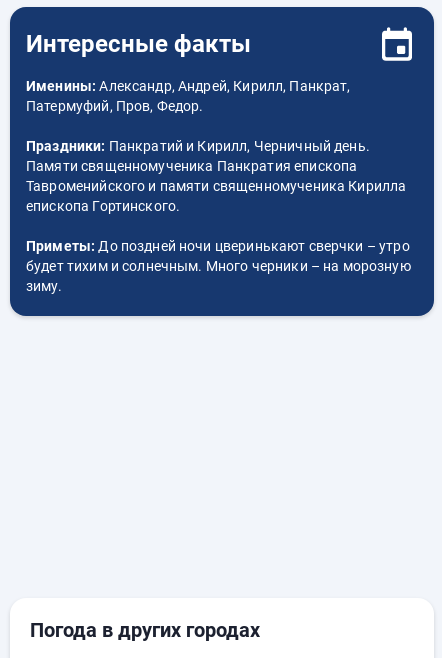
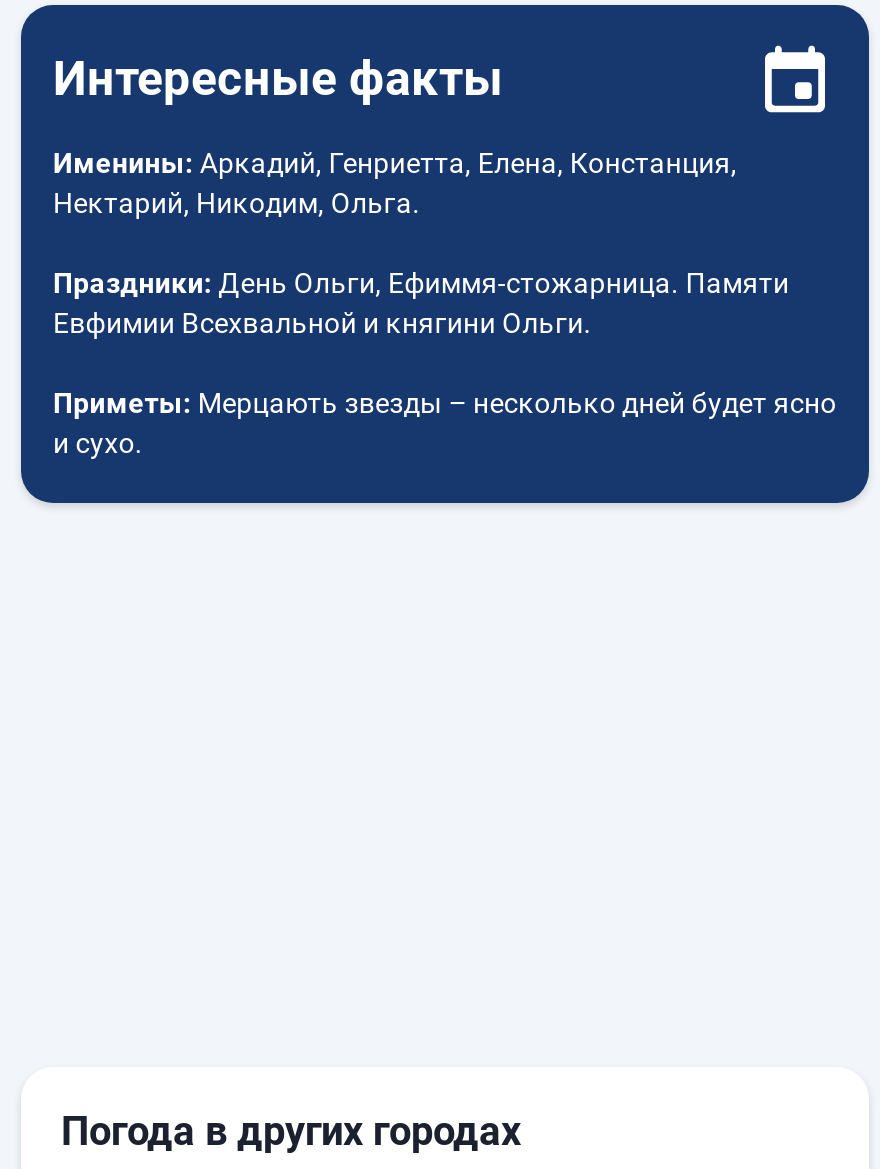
[26,78,351,114] Именины: Александр, Андрей, Кирилл, Панкрат, | Патермуфий, Пров, Федор. -> [53,147,737,219] Именины: Аркадий, Генриетта, Елена, Констанция, | Нектарий, Никодим, Ольга.
[26,138,406,214] Праздники: Панкратий и Кирилл, Черничный день. | Памяти священномученика Панкратия епископа | Тавроменийского и памяти священномученика Кирилла | епископа Гортинского. -> [53,267,789,339] Праздники: День Ольги, Ефиммя-стожарница. Памяти | Евфимии Всехвальной и княгини Ольги.
[26,238,411,294] Приметы: До поздней ночи цверинькают сверчки – утро | будет тихим и солнечным. Много черники – на морозную | зиму. -> [53,387,837,459] Приметы: Мерцають звезды – несколько дней будет ясно | и сухо.

